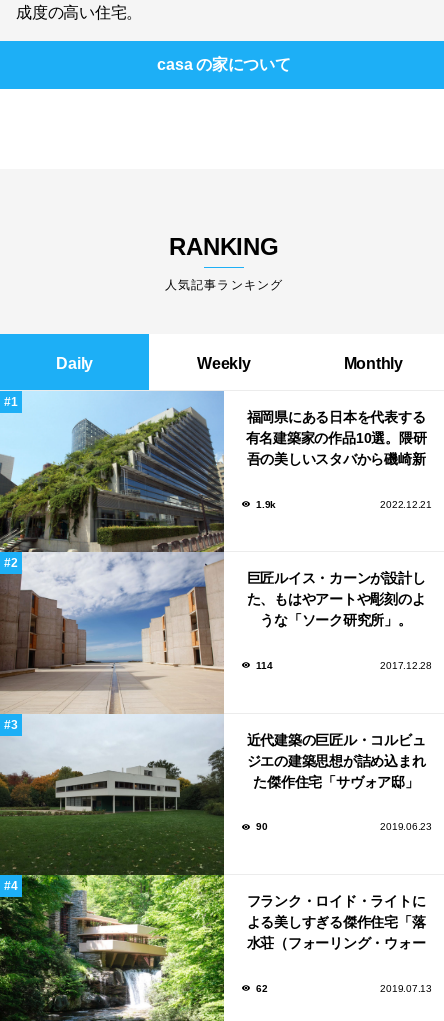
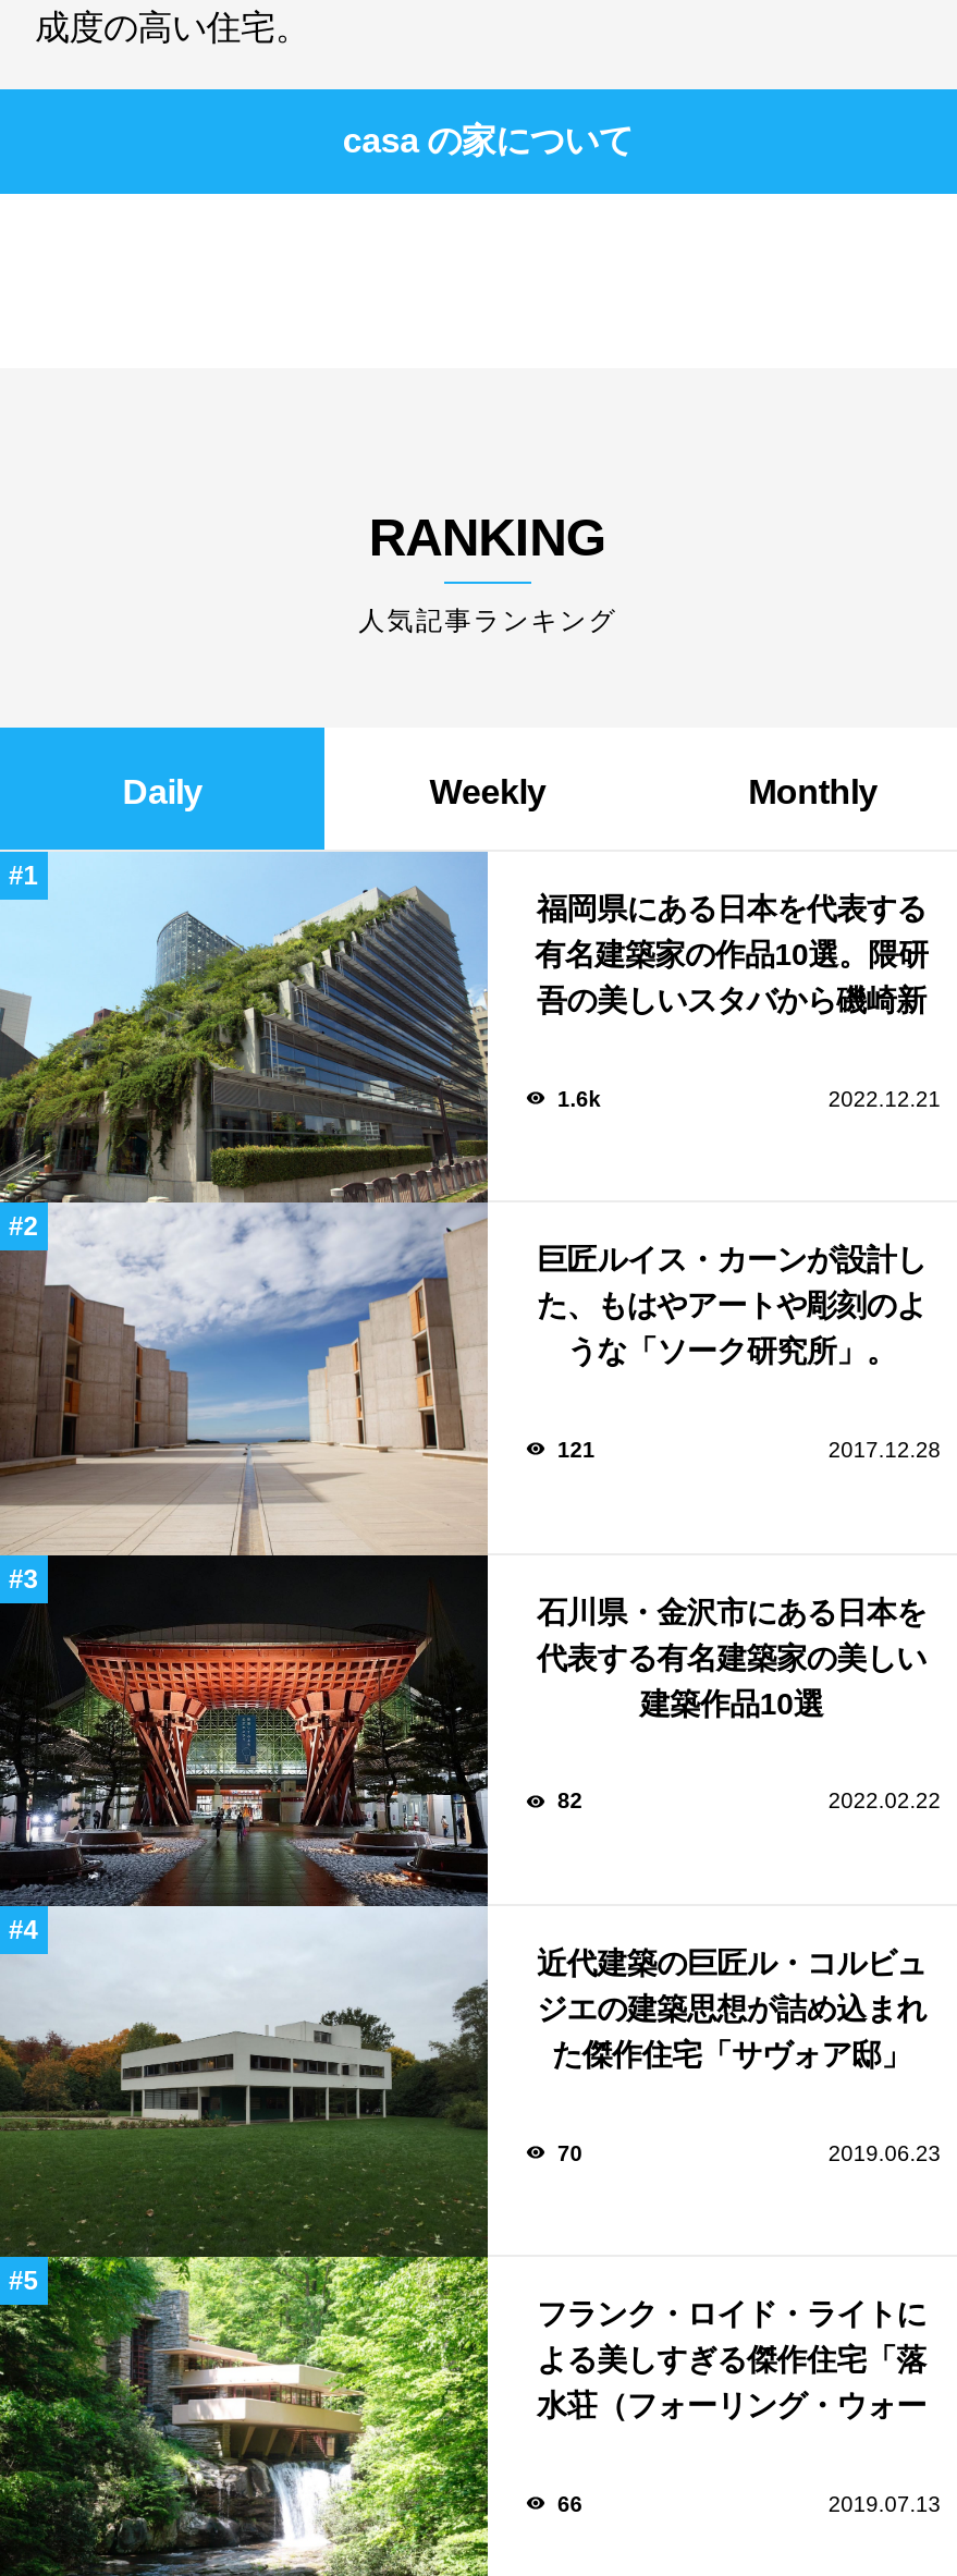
[256,499,276,510] 1.9k -> [557,1086,601,1110] 1.6k
[256,660,272,671] 114 -> [557,1438,595,1462] 121
none -> [7,1553,941,1908] [image] | 石川県・金沢市にある日本を | 代表する有名建築家の美しい | 建築作品10選 | 82 | 2022.02.22
[256,821,267,832] 90 -> [557,2140,582,2164] 70
[256,982,267,993] 62 -> [557,2492,582,2516] 66

